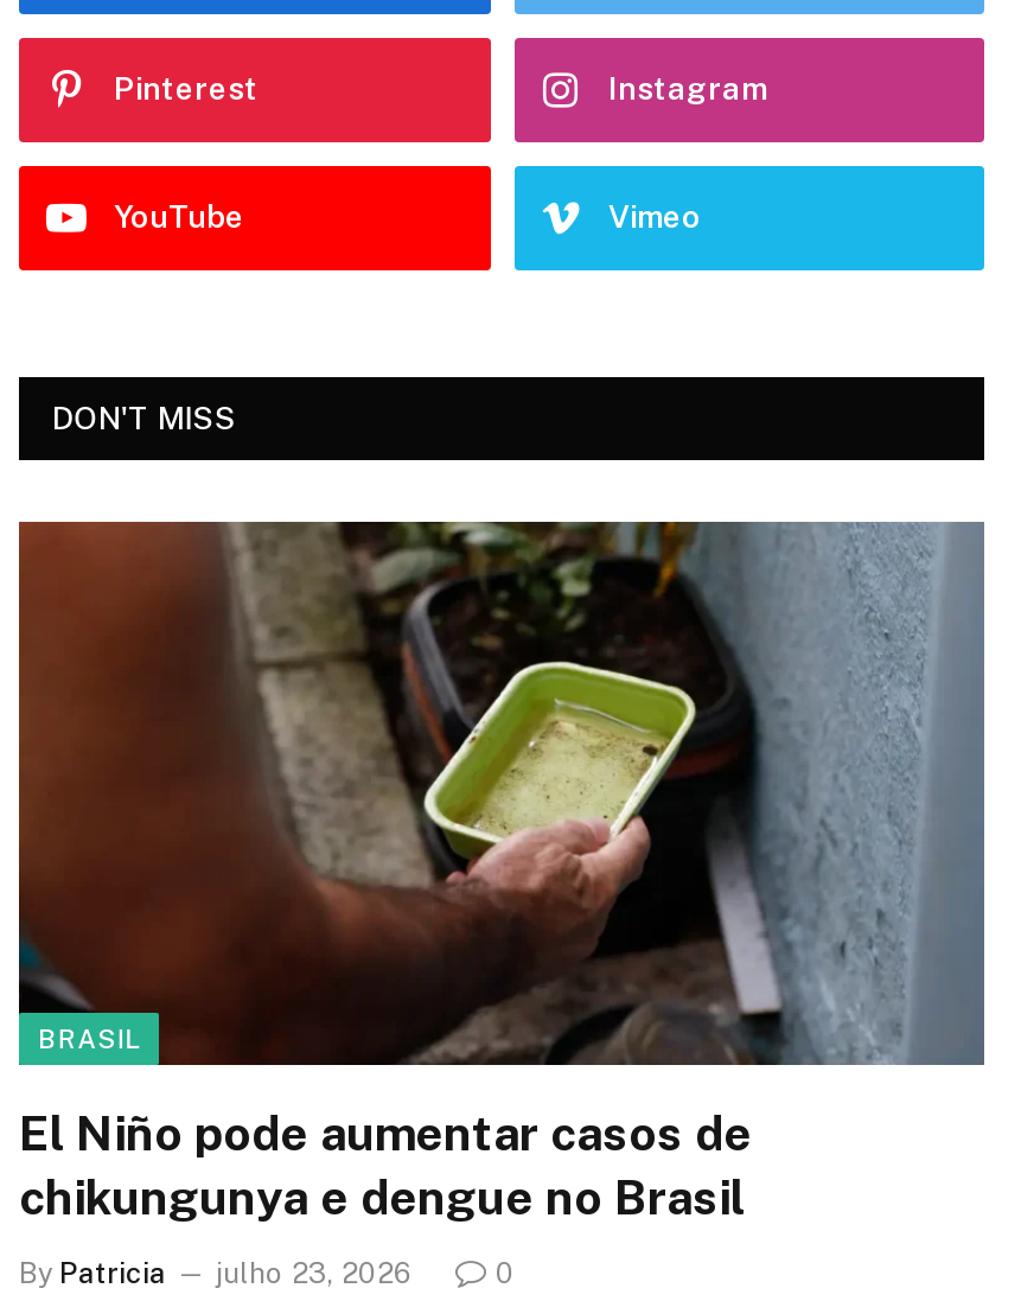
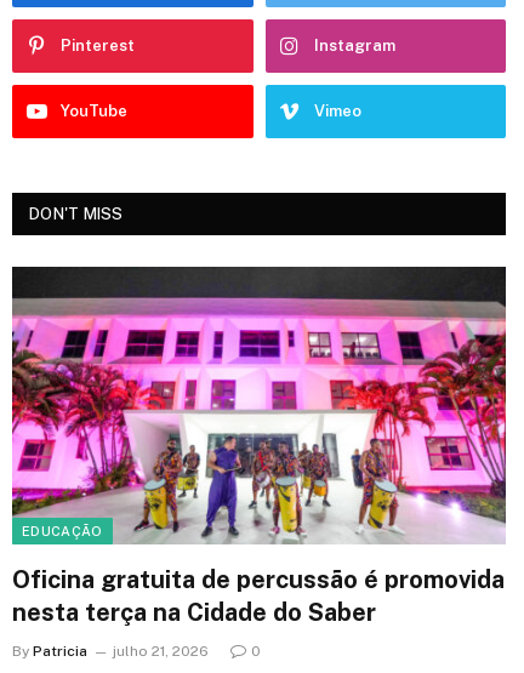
[17,519,987,1067] [image] | BRASIL -> [11,266,507,544] [image] | EDUCAÇÃO
[19,1104,752,1225] El Niño pode aumentar casos de | chikungunya e dengue no Brasil -> [12,565,505,626] Oficina gratuita de percussão é promovida | nesta terça na Cidade do Saber
[19,1256,413,1289] By Patricia julho 23, 2026 -> [12,642,209,659] By Patricia julho 21, 2026

